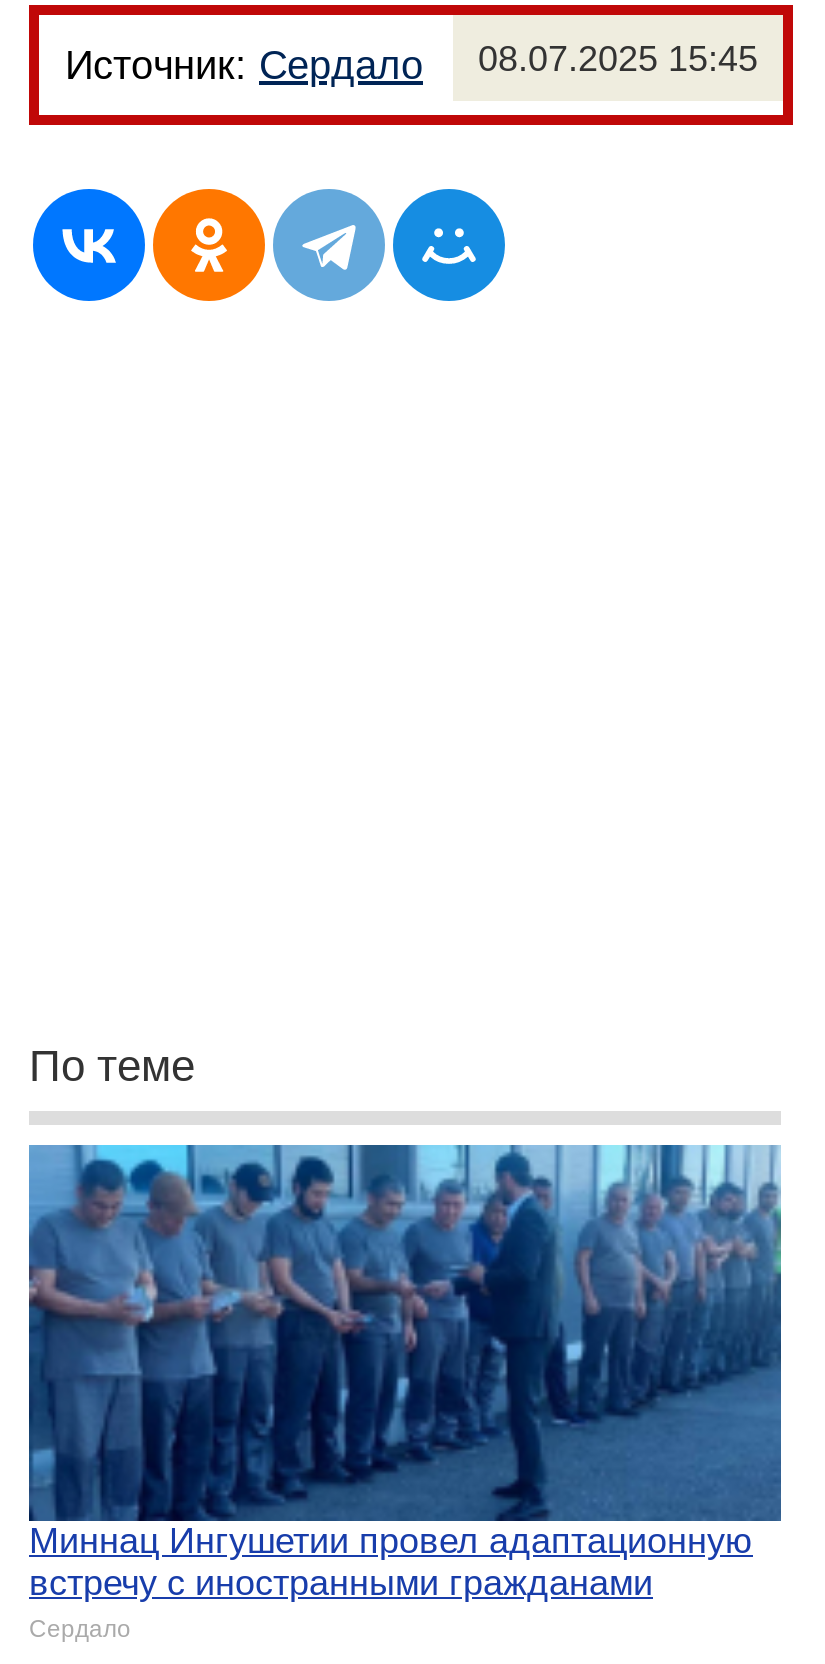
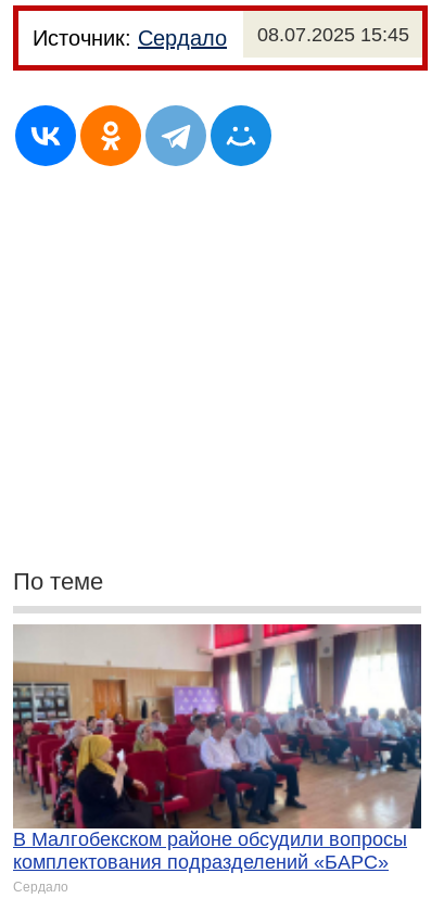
[27,1143,783,1603] [image] | Миннац Ингушетии провел адаптационную | встречу с иностранными гражданами -> [12,623,422,873] [image] | В Малгобекском районе обсудили вопросы | комплектования подразделений «БАРС»

